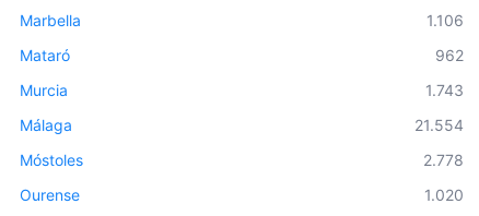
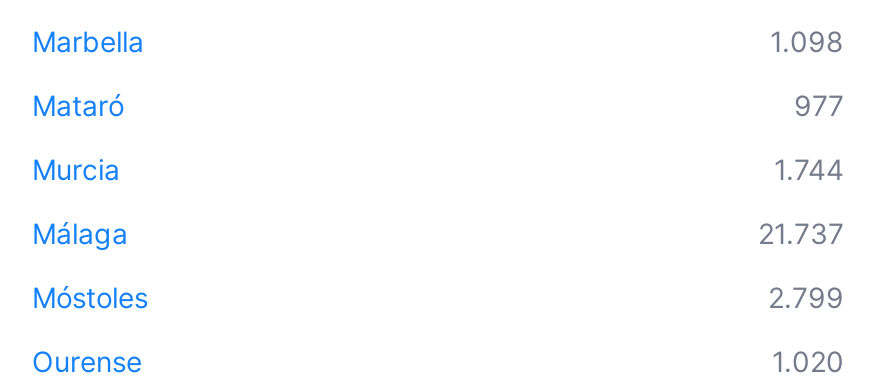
[427,10,464,29] 1.106 -> [770,23,844,57] 1.098
[435,45,464,64] 962 -> [794,87,844,121] 977
[425,80,464,99] 1.743 -> [774,151,844,185] 1.744
[414,115,464,134] 21.554 -> [758,215,844,249] 21.737
[423,150,464,169] 2.778 -> [768,279,844,313] 2.799

